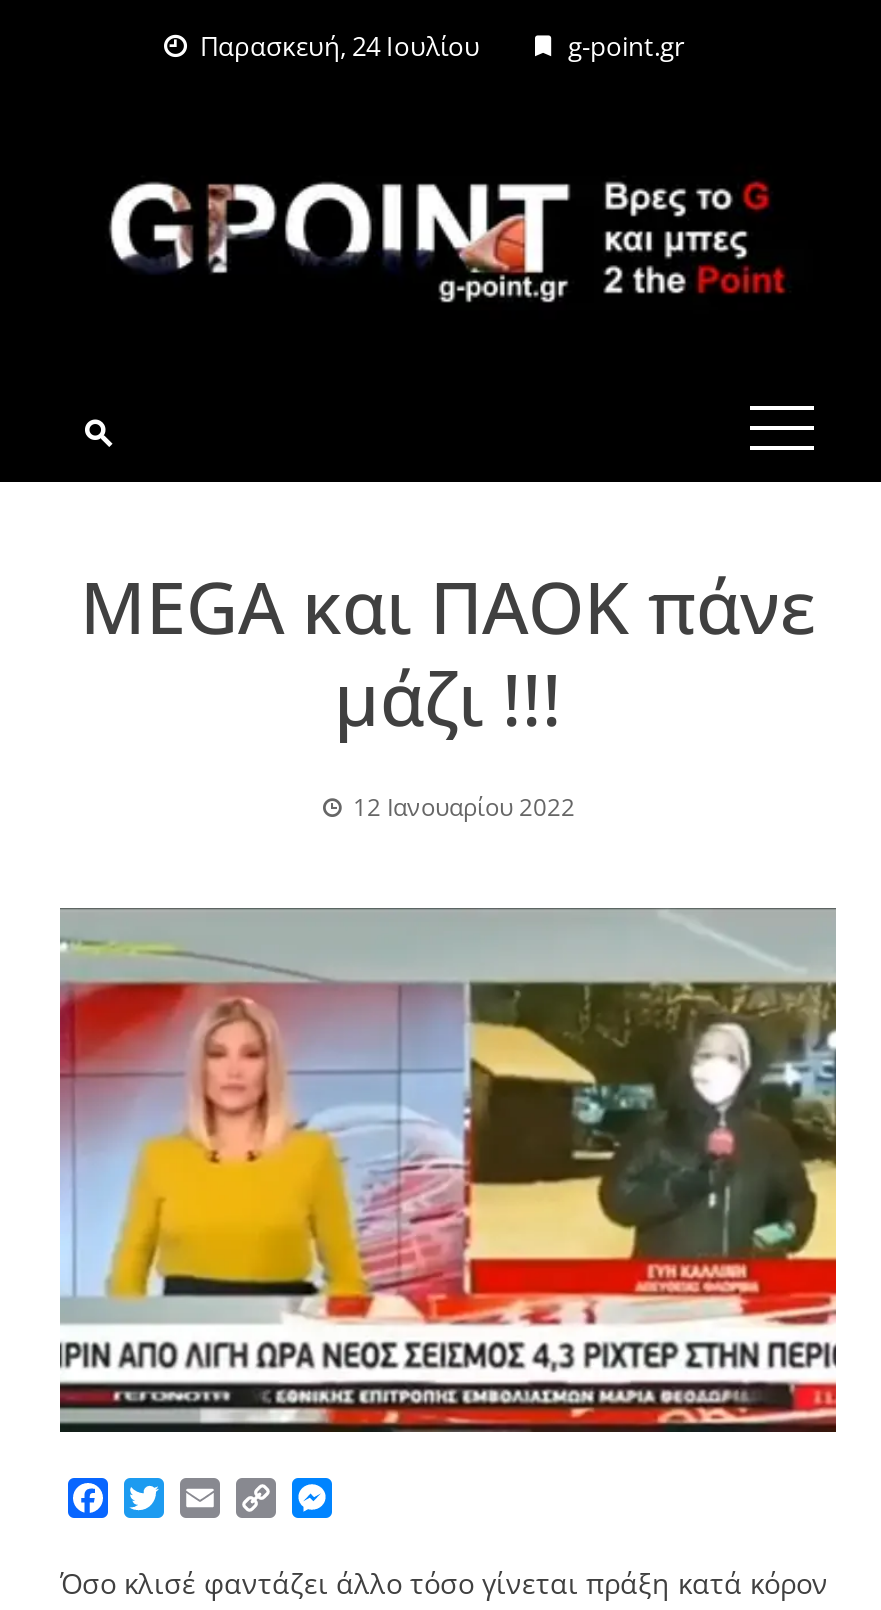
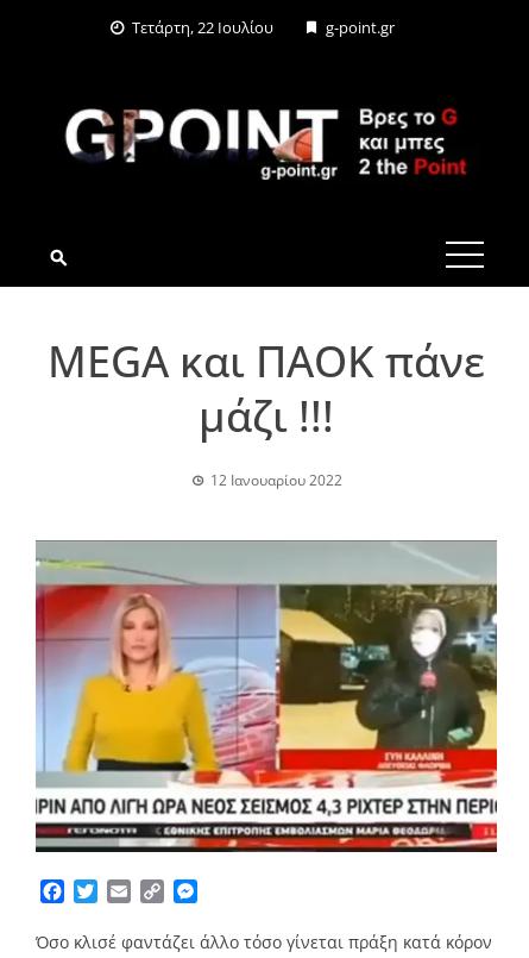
[200,28,480,64] Παρασκευή, 24 Ιουλίου -> [131,17,273,38] Τετάρτη, 22 Ιουλίου

